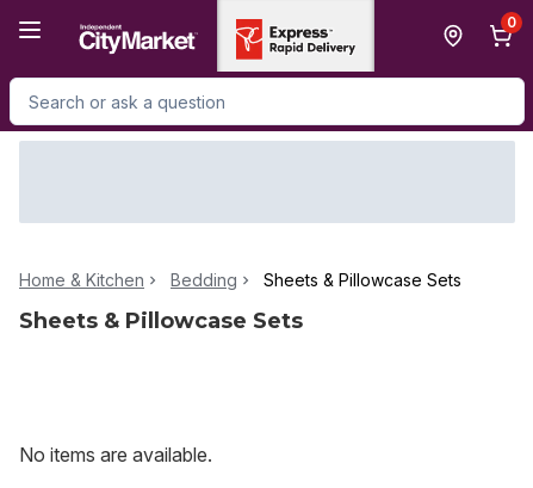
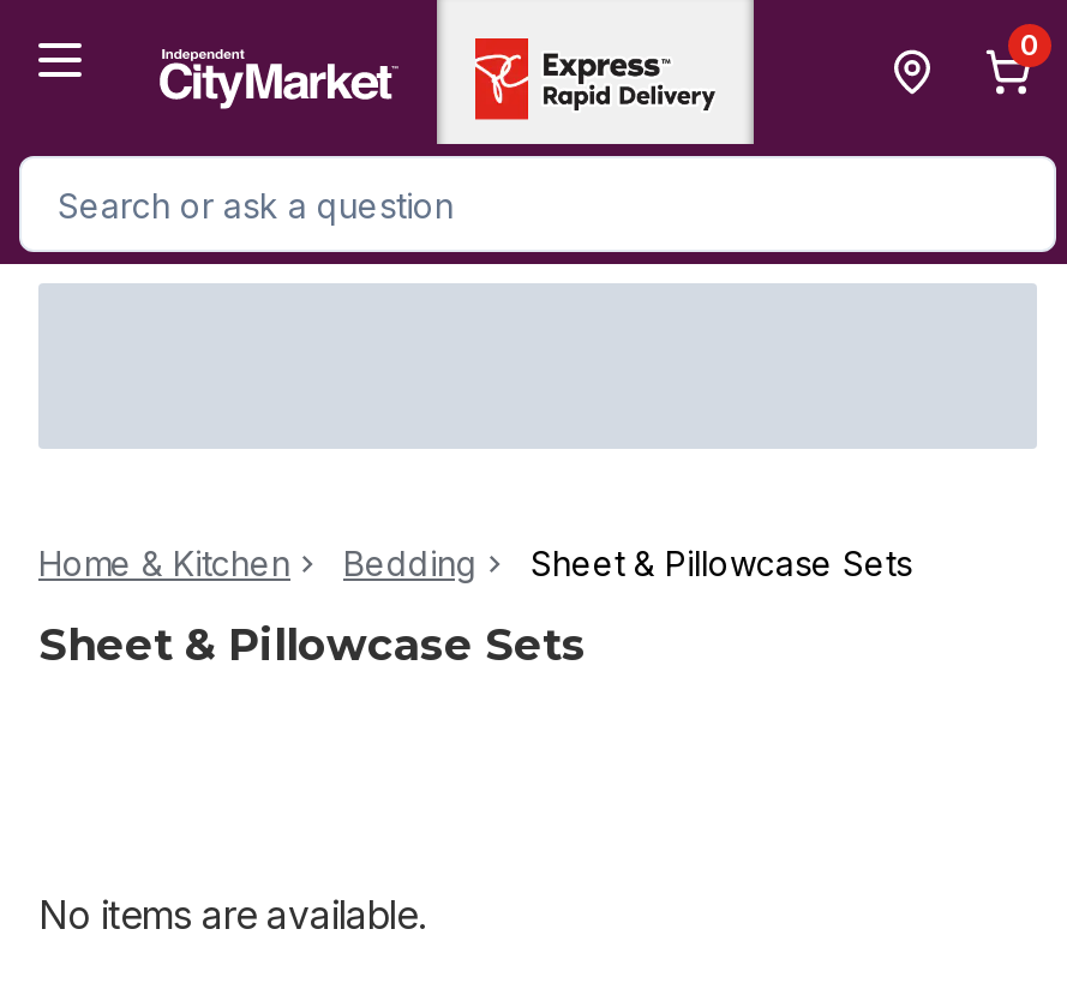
[264,270,461,290] Sheets & Pillowcase Sets -> [530,543,912,584] Sheet & Pillowcase Sets
[19,308,303,334] Sheets & Pillowcase Sets -> [38,620,586,673] Sheet & Pillowcase Sets

